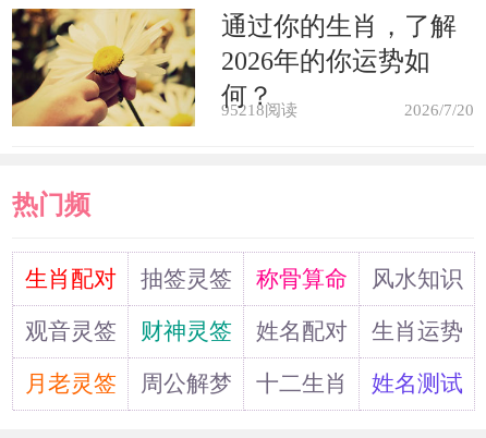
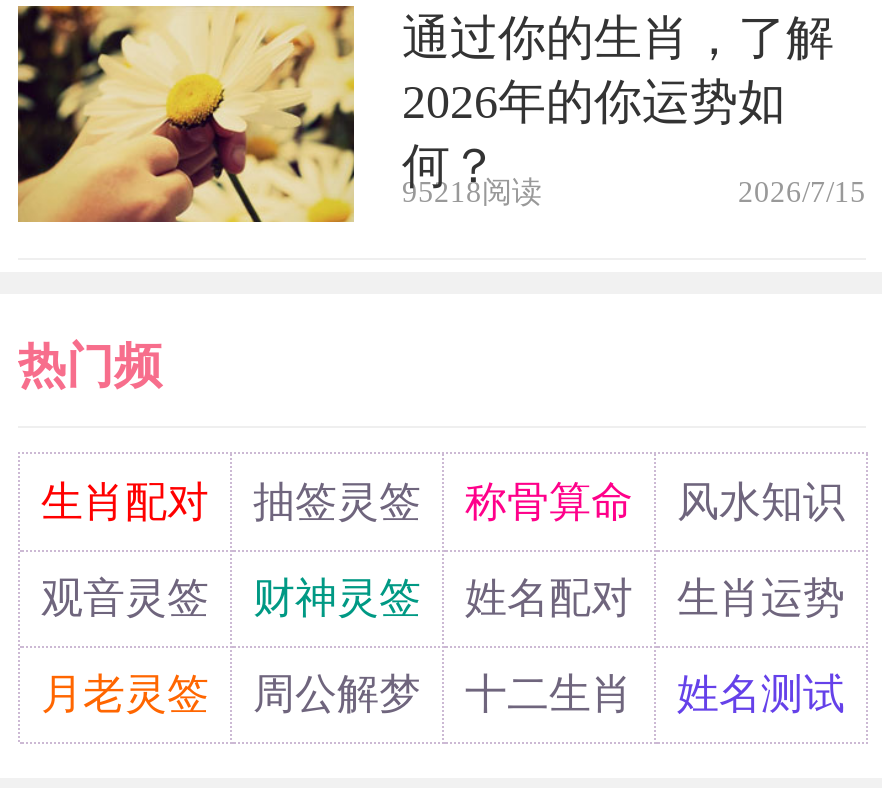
[404,101,474,119] 2026/7/20 -> [738,176,866,208] 2026/7/15

